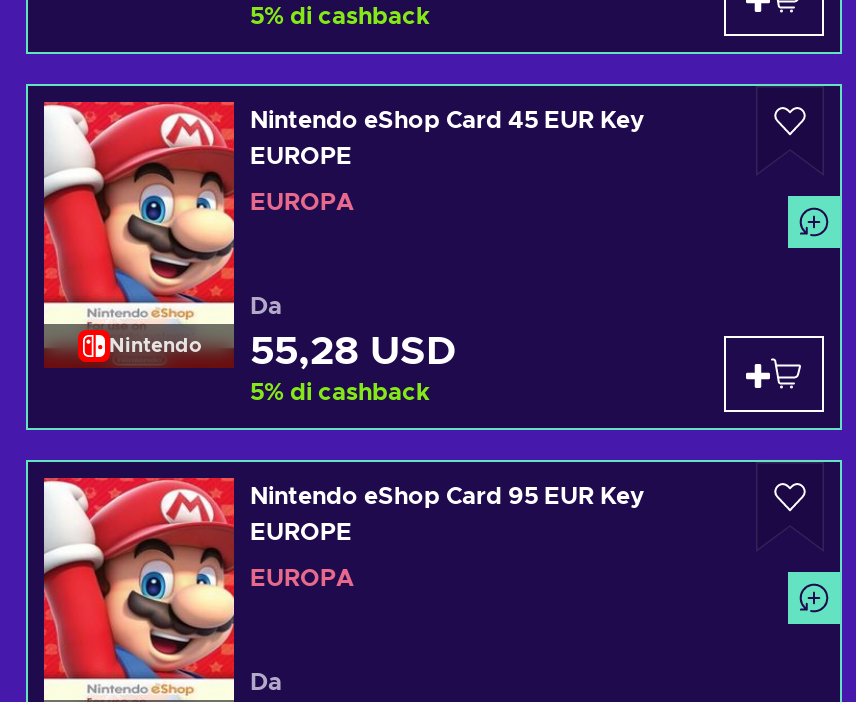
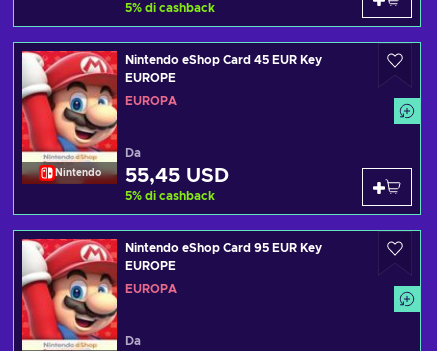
[250,332,456,372] 55,28 USD -> [125,166,229,186] 55,45 USD

